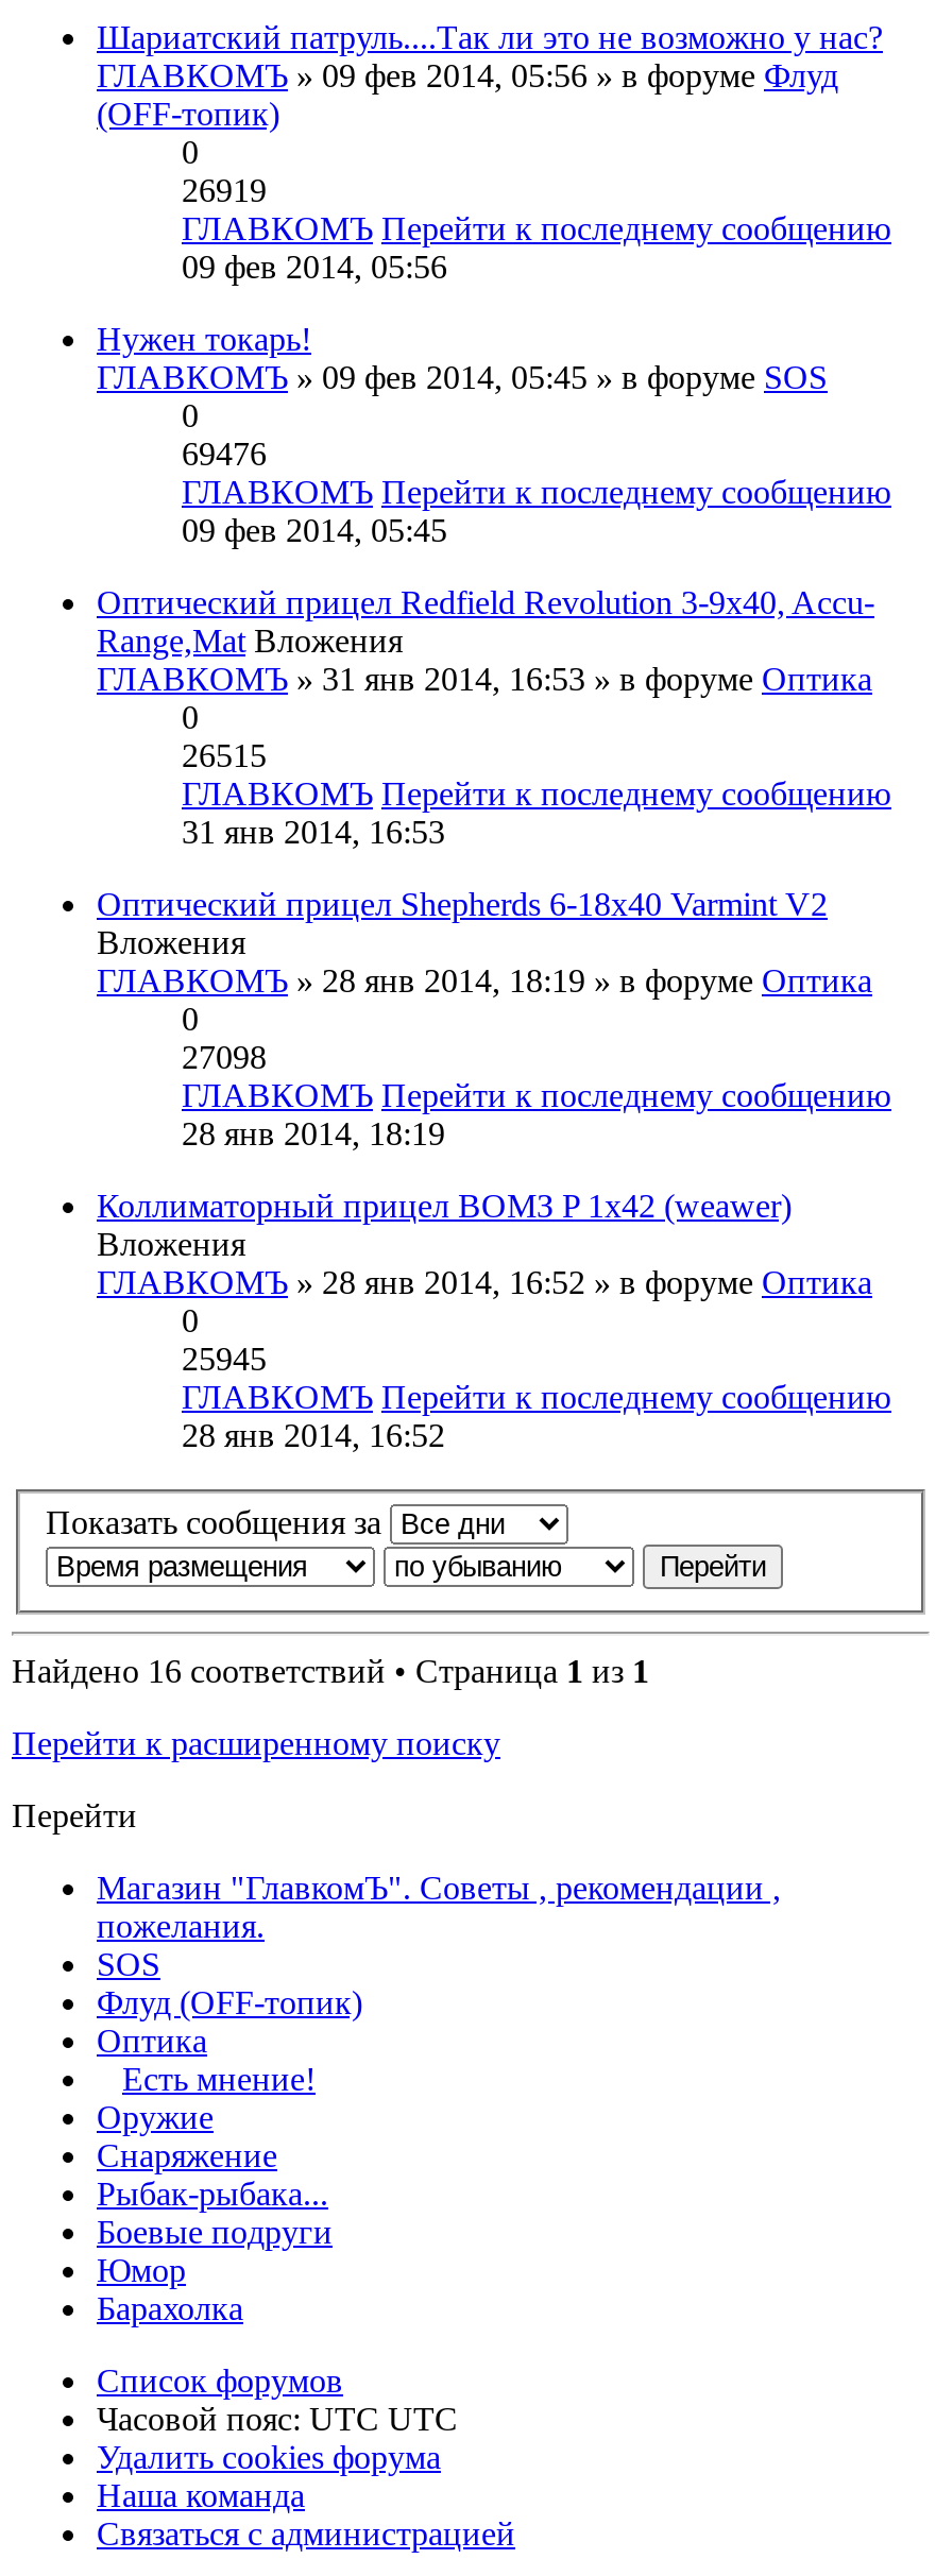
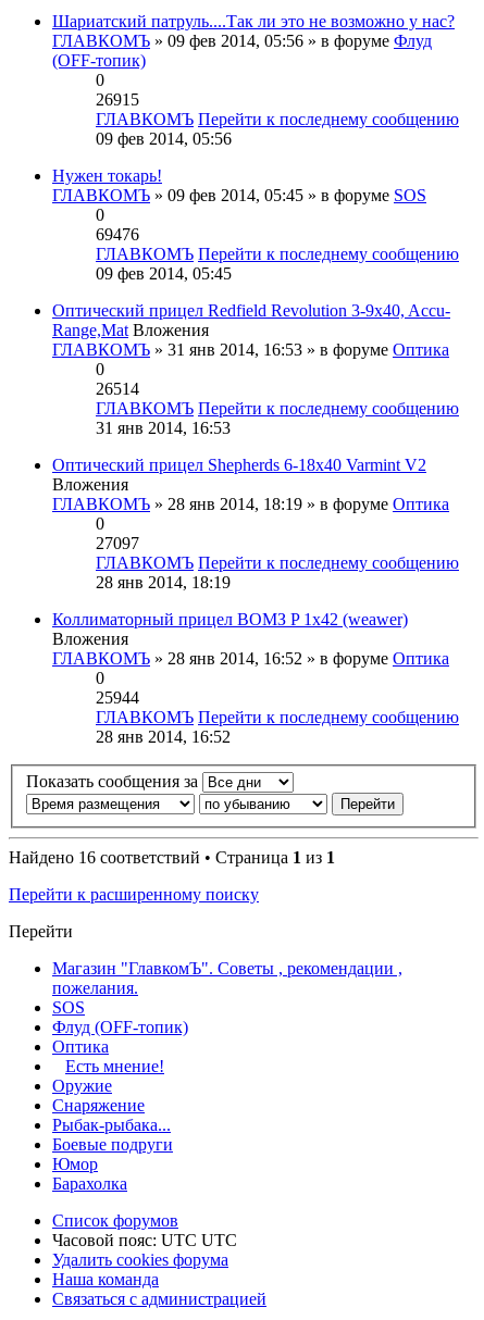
[182,172,267,208] 26919 -> [96,90,139,109] 26915
[182,737,267,773] 26515 -> [96,379,139,398] 26514
[182,1039,267,1075] 27098 -> [96,534,139,552] 27097
[182,1340,267,1376] 25945 -> [96,688,139,707] 25944

